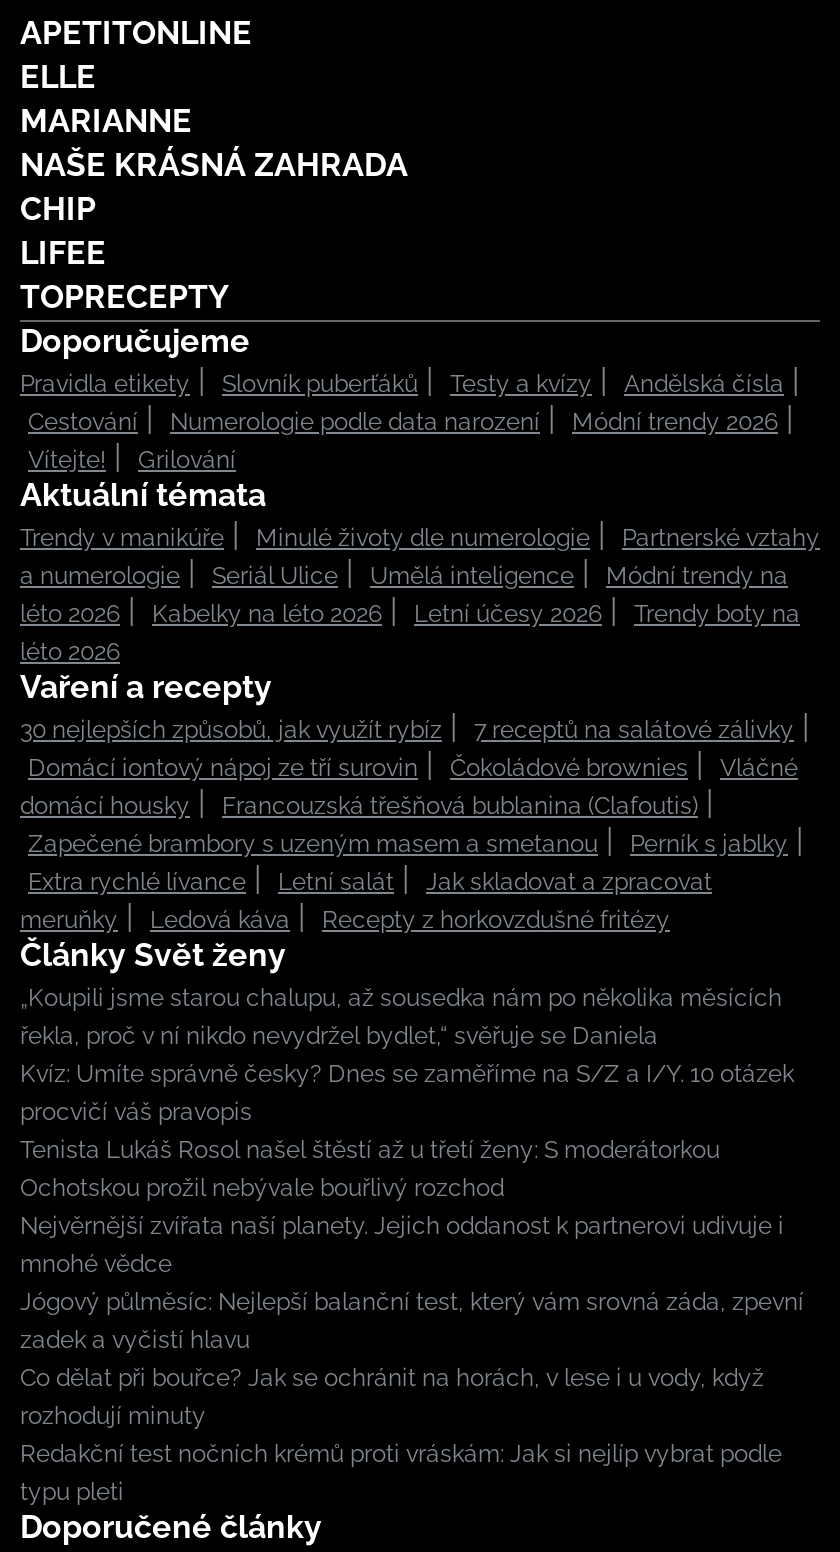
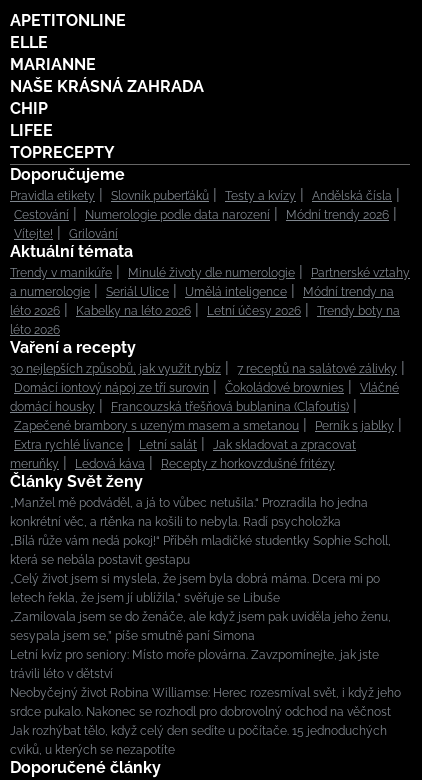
[20,984,804,1506] „Koupili jsme starou chalupu, až sousedka nám po několika měsících | řekla, proč v ní nikdo nevydržel bydlet,“ svěřuje se Daniela | Kvíz: Umíte správně česky? Dnes se zaměříme na S/Z a I/Y. 10 otázek | procvičí váš pravopis | Tenista Lukáš Rosol našel štěstí až u třetí ženy: S moderátorkou | Ochotskou prožil nebývale bouřlivý rozchod | Nejvěrnější zvířata naší planety. Jejich oddanost k partnerovi udivuje i | mnohé vědce | Jógový půlměsíc: Nejlepší balanční test, který vám srovná záda, zpevní | zadek a vyčistí hlavu | Co dělat při bouřce? Jak se ochránit na horách, v lese i u vody, když | rozhodují minuty | Redakční test nočních krémů proti vráskám: Jak si nejlíp vybrat podle | typu pleti -> [10,496,401,757] „Manžel mě podváděl, a já to vůbec netušila.“ Prozradila ho jedna | konkrétní věc, a rtěnka na košili to nebyla. Radí psycholožka | „Bílá růže vám nedá pokoj!“ Příběh mladičké studentky Sophie Scholl, | která se nebála postavit gestapu | „Celý život jsem si myslela, že jsem byla dobrá máma. Dcera mi po | letech řekla, že jsem jí ublížila,“ svěřuje se Libuše | „Zamilovala jsem se do ženáče, ale když jsem pak uviděla jeho ženu, | sesypala jsem se,” píše smutně paní Simona | Letní kvíz pro seniory: Místo moře plovárna. Zavzpomínejte, jak jste | trávili léto v dětství | Neobyčejný život Robina Williamse: Herec rozesmíval svět, i když jeho | srdce pukalo. Nakonec se rozhodl pro dobrovolný odchod na věčnost | Jak rozhýbat tělo, když celý den sedíte u počítače. 15 jednoduchých | cviků, u kterých se nezapotíte

